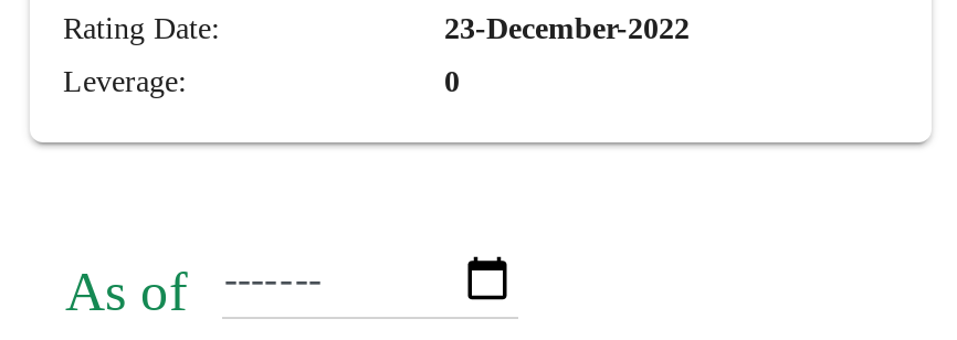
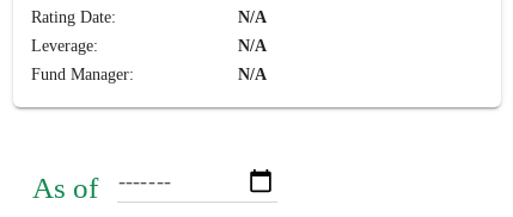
[444,12,690,45] 23-December-2022 -> [237,8,266,26] N/A
[444,65,460,98] 0 -> [31,37,266,83] N/A | Fund Manager: | N/A

